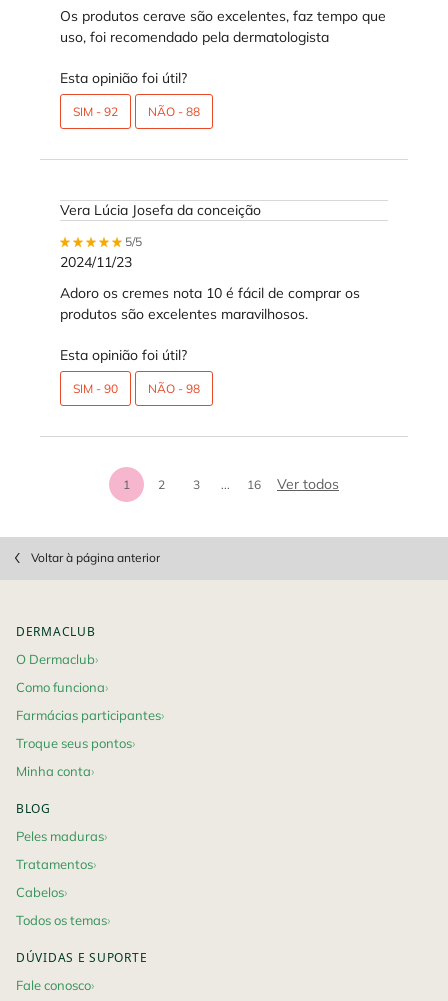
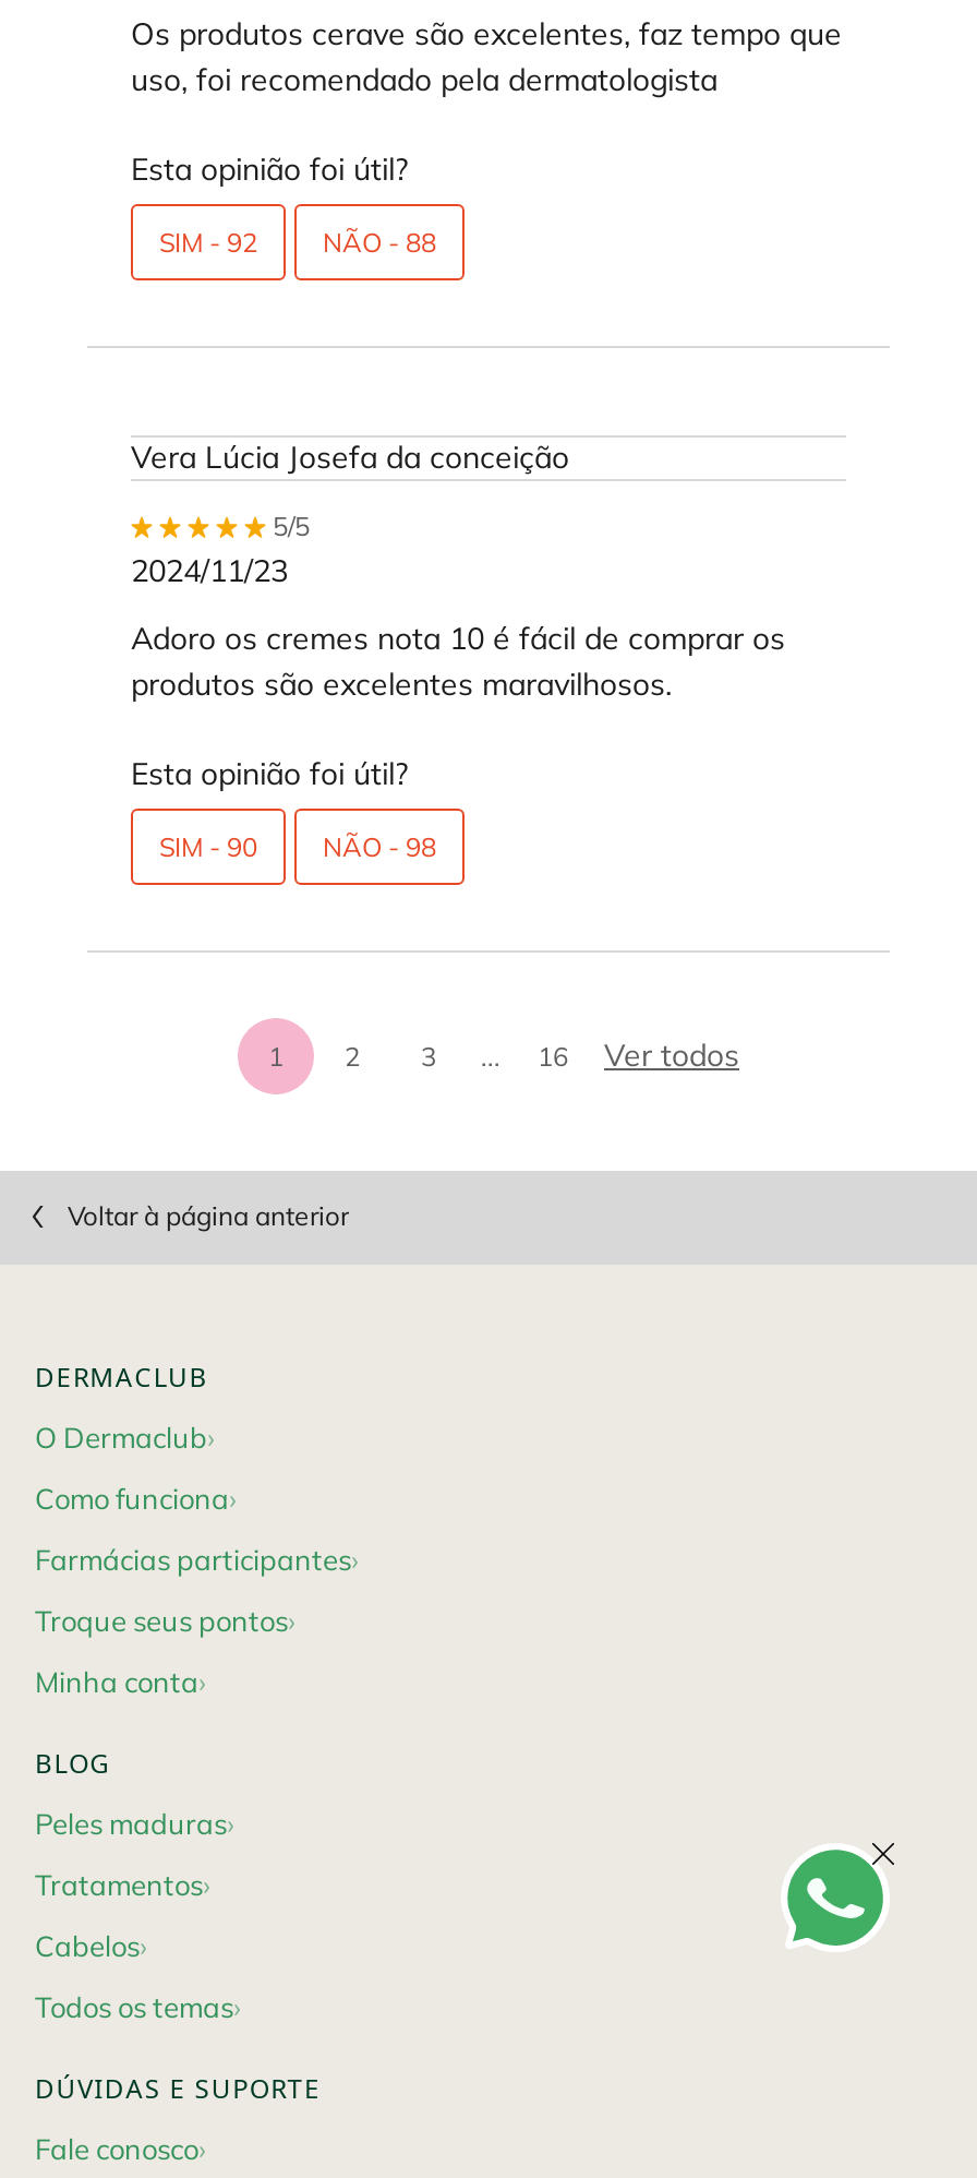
none -> [781,1841,896,1952] [image]

